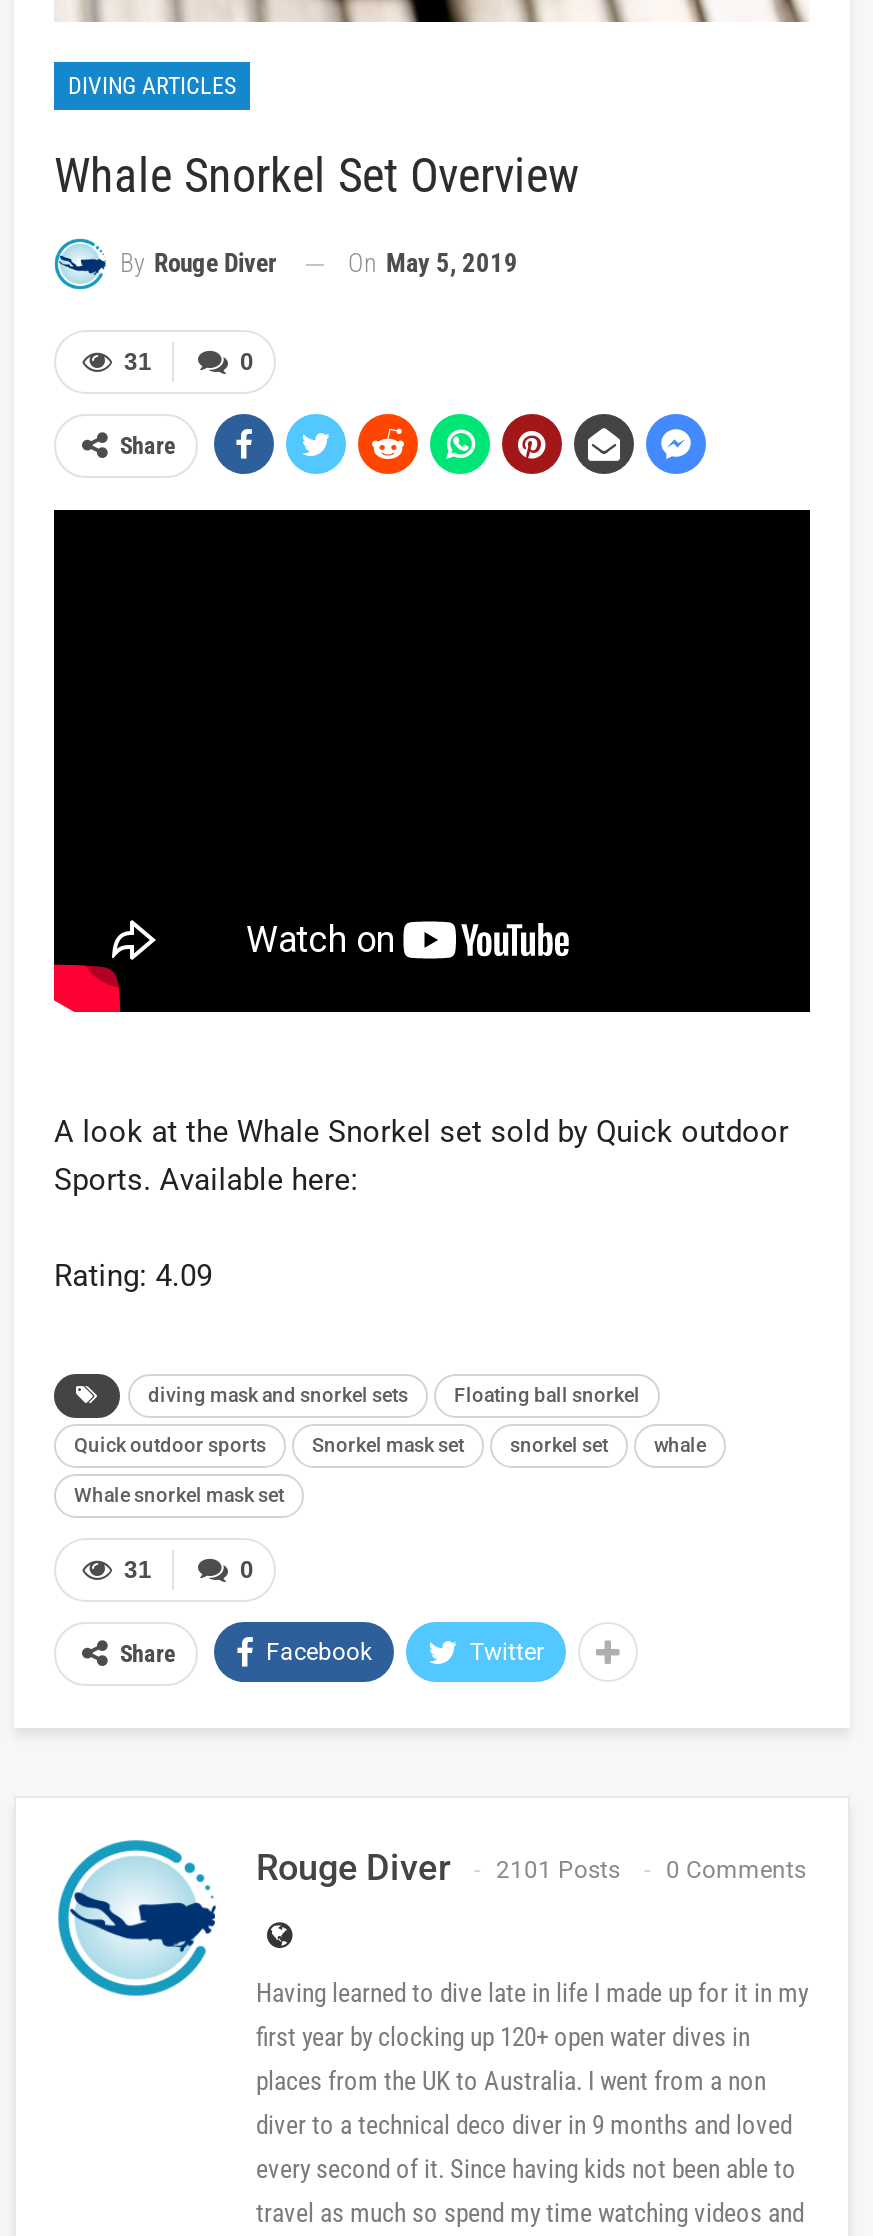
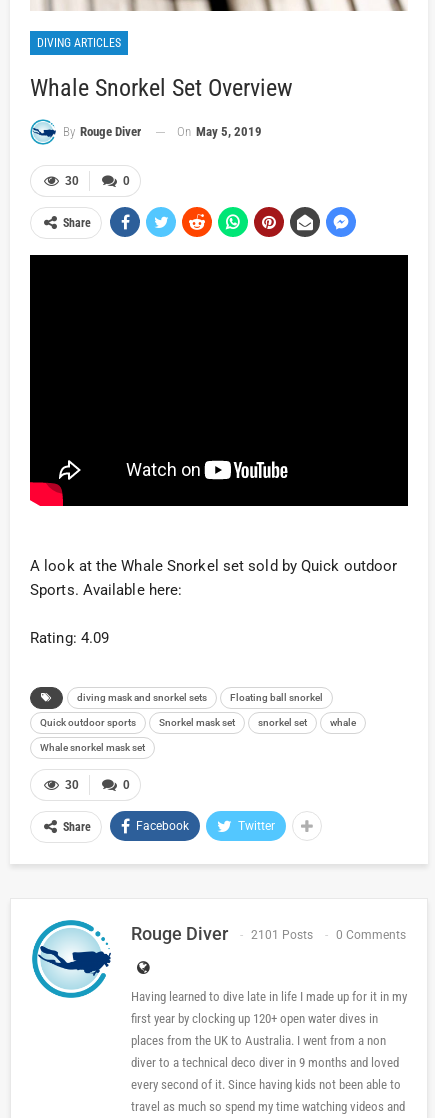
[124,349,152,377] 31 -> [65,174,79,188] 30
[124,1556,152,1584] 31 -> [65,778,79,792] 30

